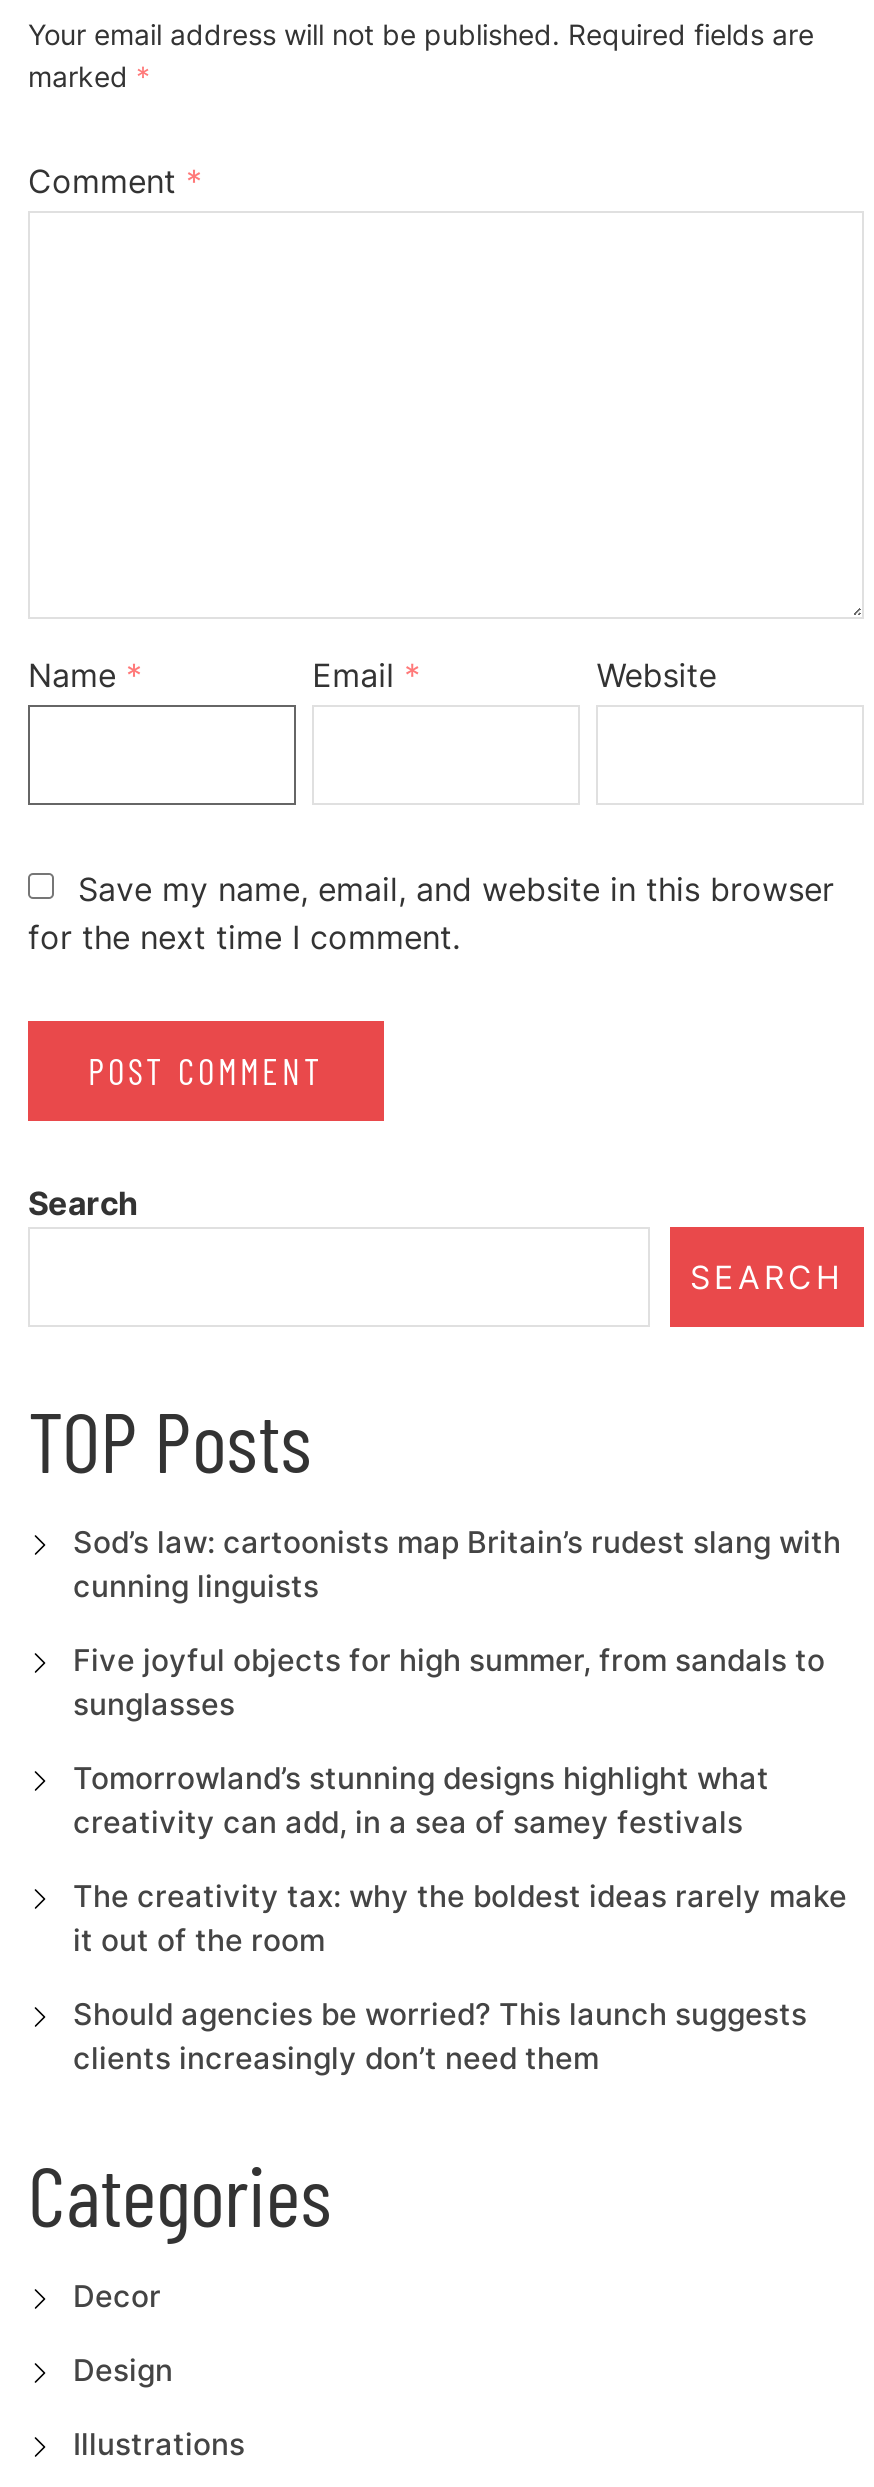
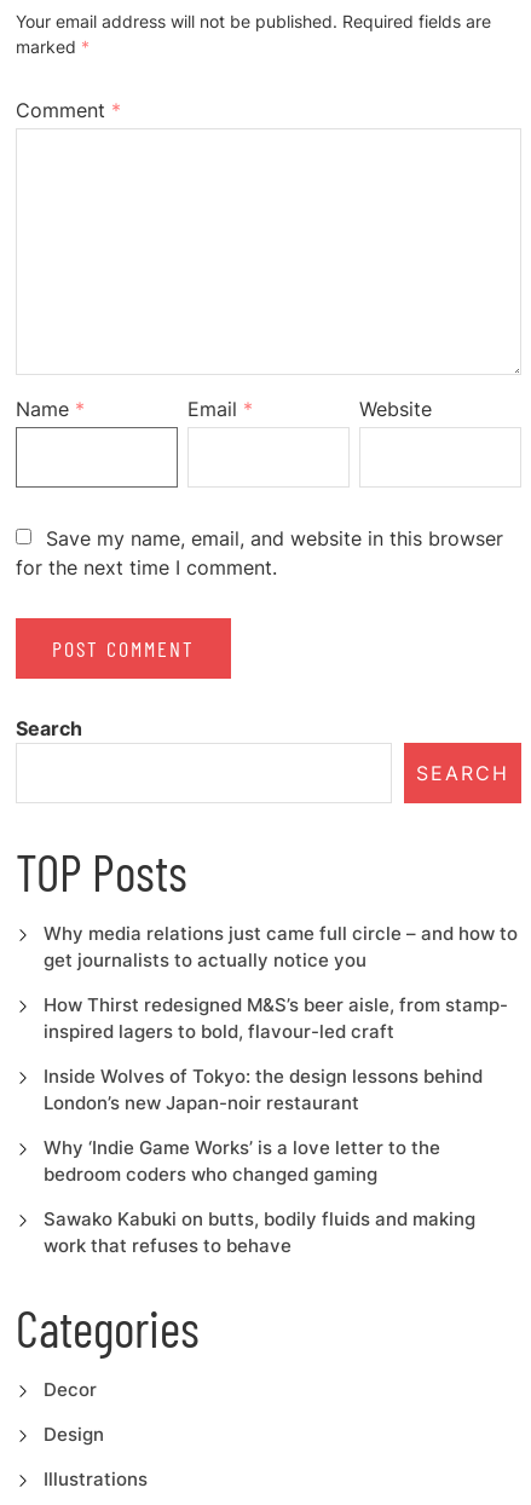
[73,1523,841,1605] Sod’s law: cartoonists map Britain’s rudest slang with | cunning linguists -> [43,922,517,971] Why media relations just came full circle – and how to | get journalists to actually notice you
[73,1641,825,1723] Five joyful objects for high summer, from sandals to | sunglasses -> [43,993,507,1043] How Thirst redesigned M&S’s beer aisle, from stamp- | inspired lagers to bold, flavour-led craft
[73,1759,769,1841] Tomorrowland’s stunning designs highlight what | creativity can add, in a sea of samey festivals -> [43,1065,482,1114] Inside Wolves of Tokyo: the design lessons behind | London’s new Japan-noir restaurant
[73,1877,847,1959] The creativity tax: why the boldest ideas rarely make | it out of the room -> [43,1136,440,1186] Why ‘Indie Game Works’ is a love letter to the | bedroom coders who changed gaming
[73,1995,807,2077] Should agencies be worried? This launch suggests | clients increasingly don’t need them -> [43,1207,475,1257] Sawako Kabuki on butts, bodily fluids and making | work that refuses to behave

